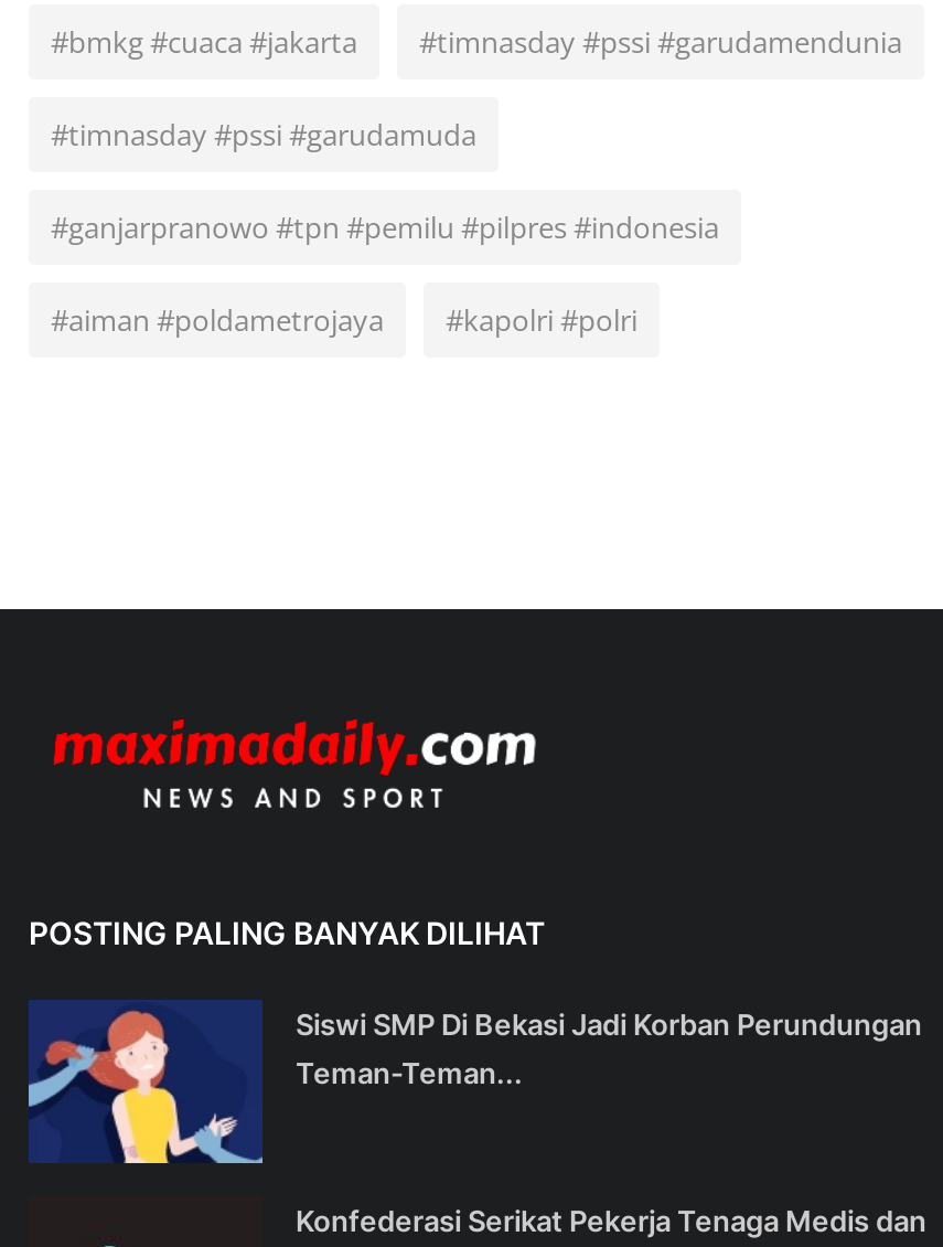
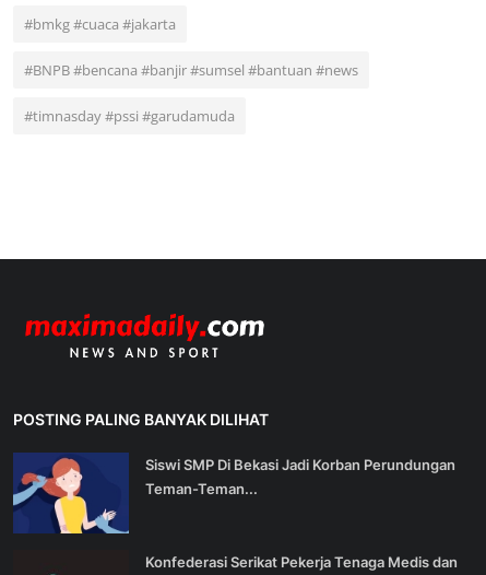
[419,23,902,62] #timnasday #pssi #garudamendunia -> [24,60,358,80] #BNPB #bencana #banjir #sumsel #bantuan #news
moved [51,115,476,155] -> [24,106,235,126]: #timnasday #pssi #garudamuda
[51,208,719,340] #ganjarpranowo #tpn #pemilu #pilpres #indonesia | #aiman #poldametrojaya | #kapolri #polri -> none

